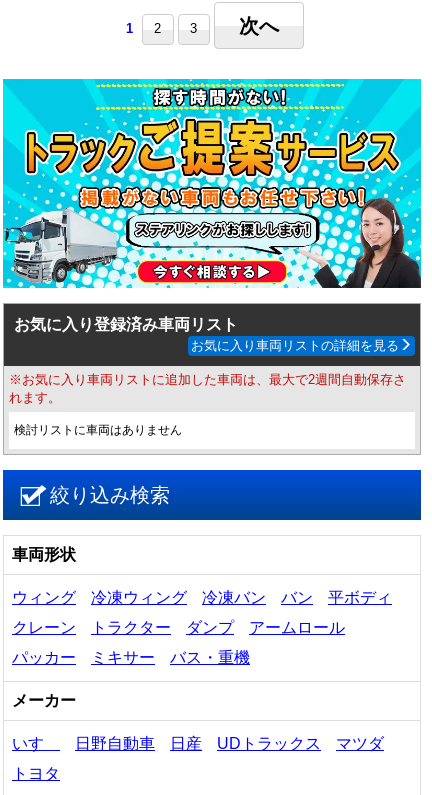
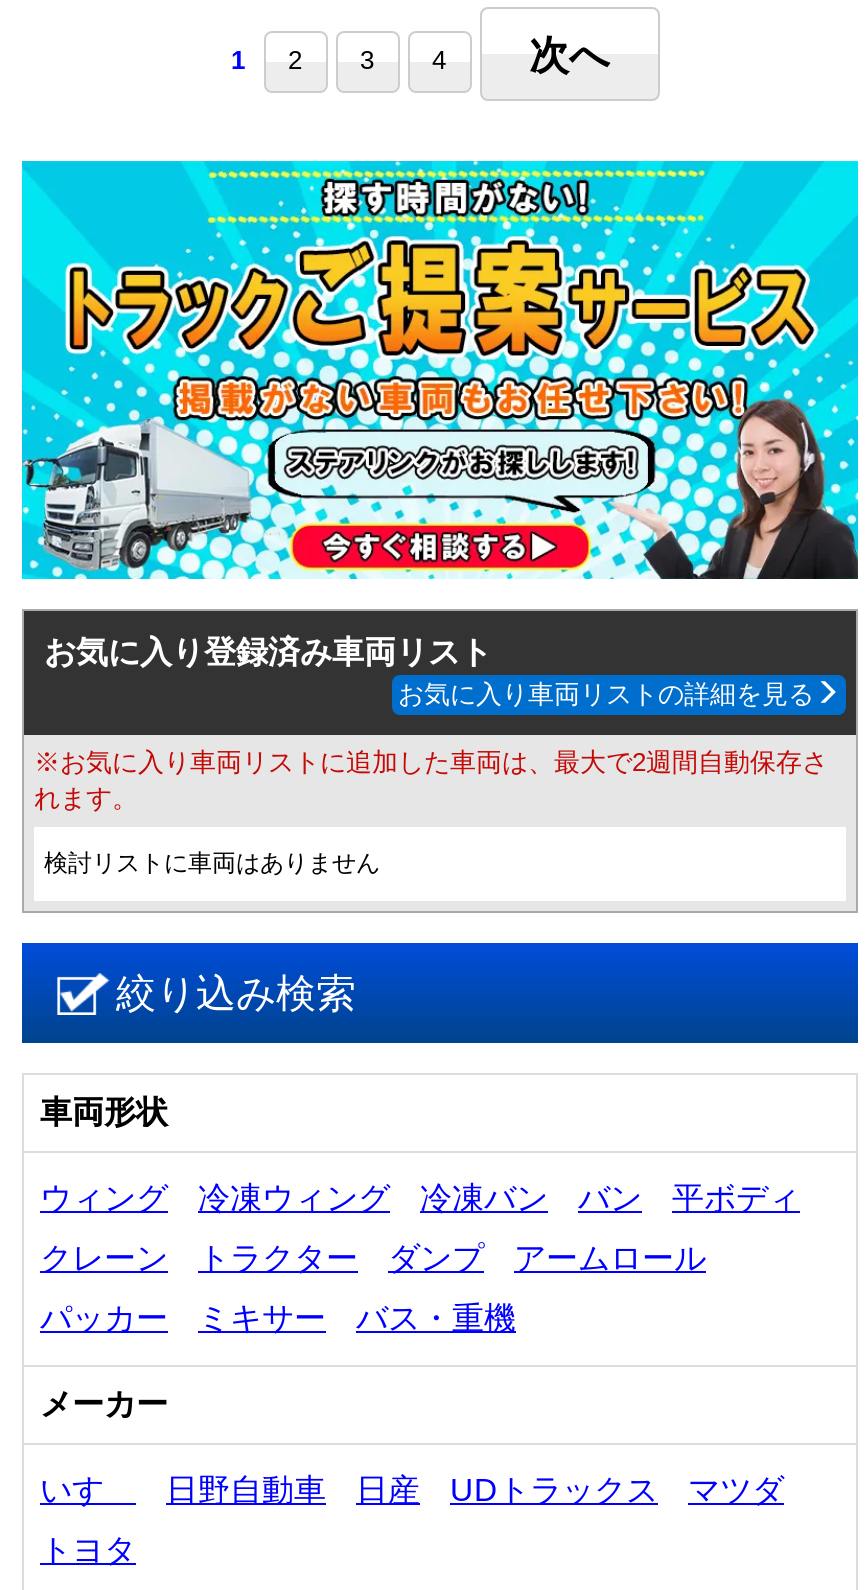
none -> [432,46,446,76] 4

